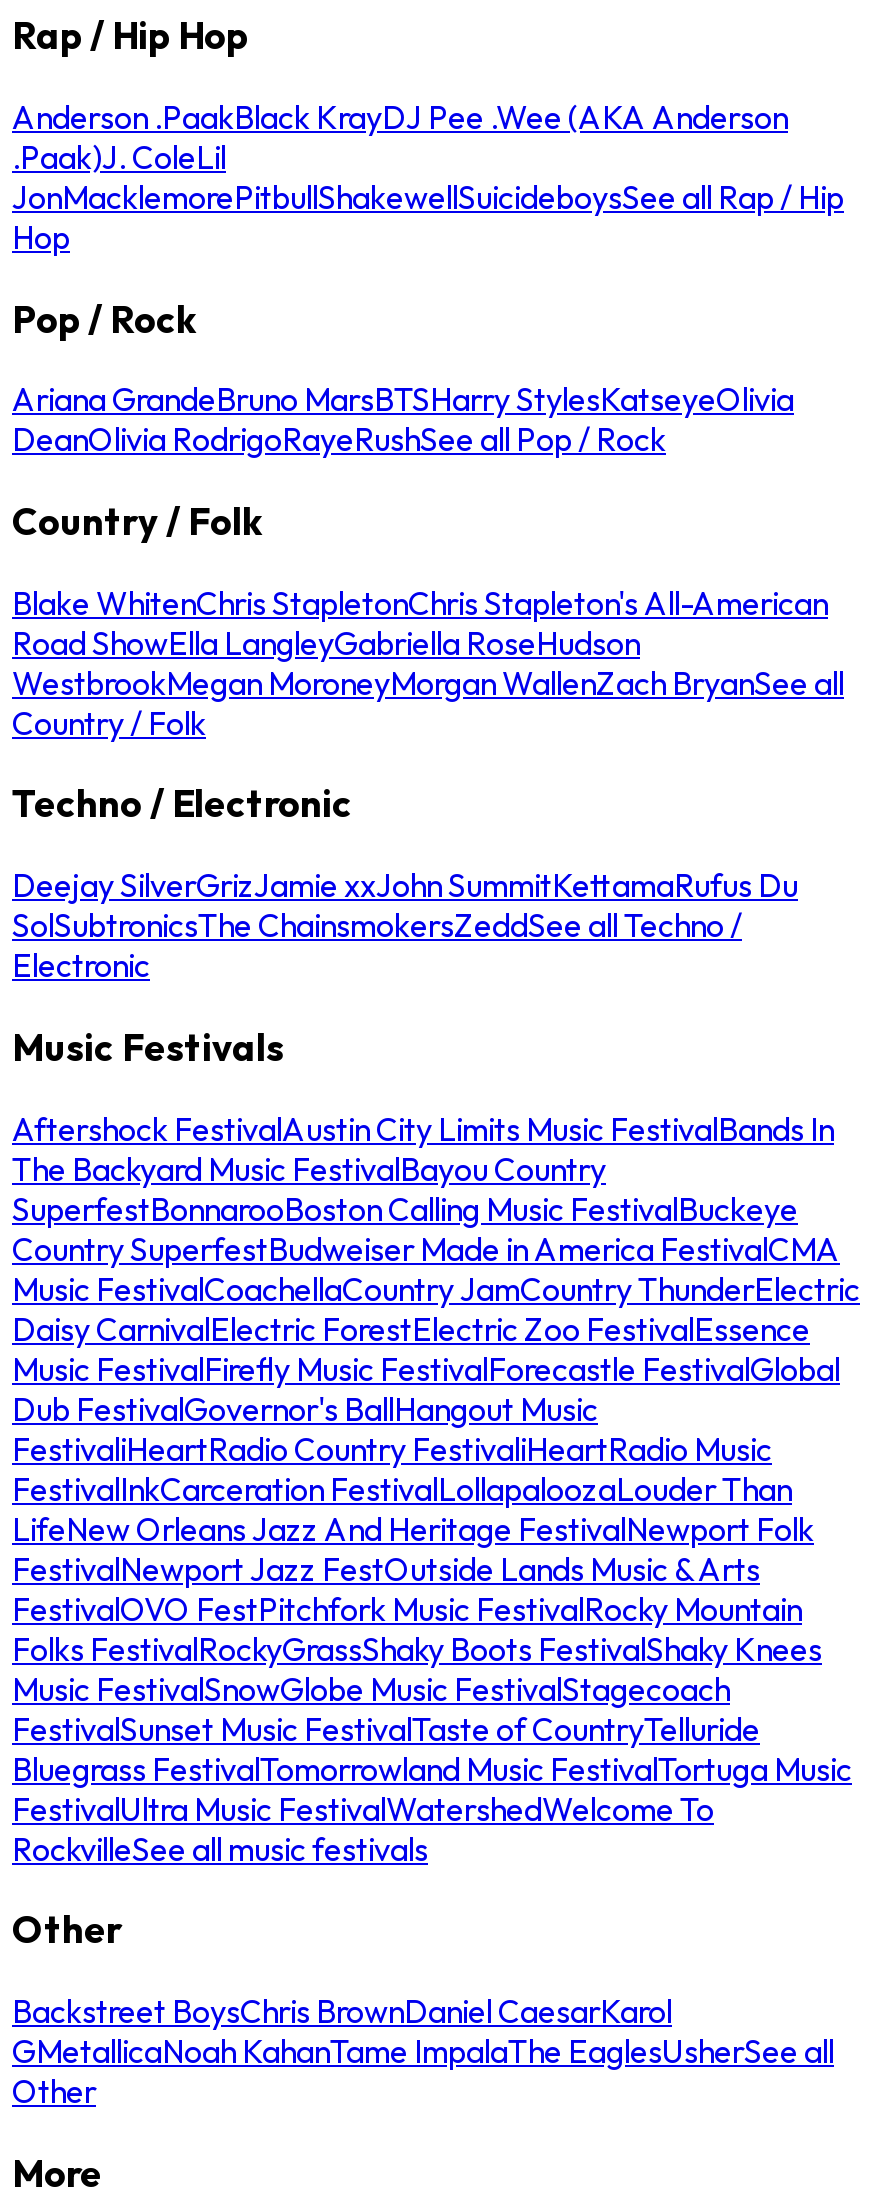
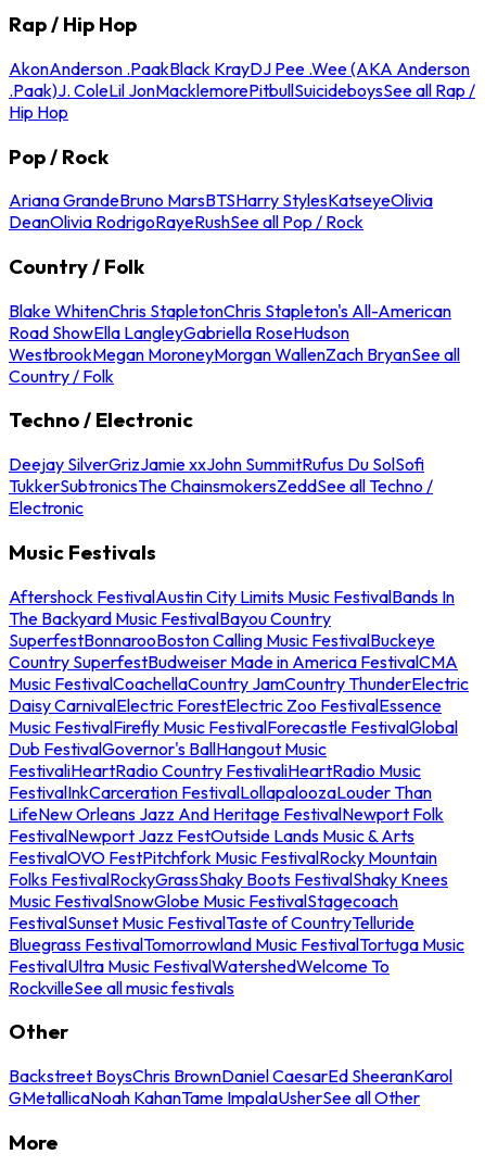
[12,97,844,257] Anderson .PaakBlack KrayDJ Pee .Wee (AKA Anderson | .Paak)J. ColeLil | JonMacklemorePitbullShakewellSuicideboysSee all Rap / Hip | Hop -> [9,57,475,123] AkonAnderson .PaakBlack KrayDJ Pee .Wee (AKA Anderson | .Paak)J. ColeLil JonMacklemorePitbullSuicideboysSee all Rap / | Hip Hop
[12,865,798,945] Deejay SilverGrizJamie xxJohn SummitKettamaRufus Du | SolSubtronicsThe ChainsmokersZeddSee all Techno / -> [9,453,433,497] Deejay SilverGrizJamie xxJohn SummitRufus Du SolSofi | TukkerSubtronicsThe ChainsmokersZeddSee all Techno /
[12,1991,834,2111] Backstreet BoysChris BrownDaniel CaesarKarol | GMetallicaNoah KahanTame ImpalaThe EaglesUsherSee all | Other -> [9,1065,452,1108] Backstreet BoysChris BrownDaniel CaesarEd SheeranKarol | GMetallicaNoah KahanTame ImpalaUsherSee all Other

